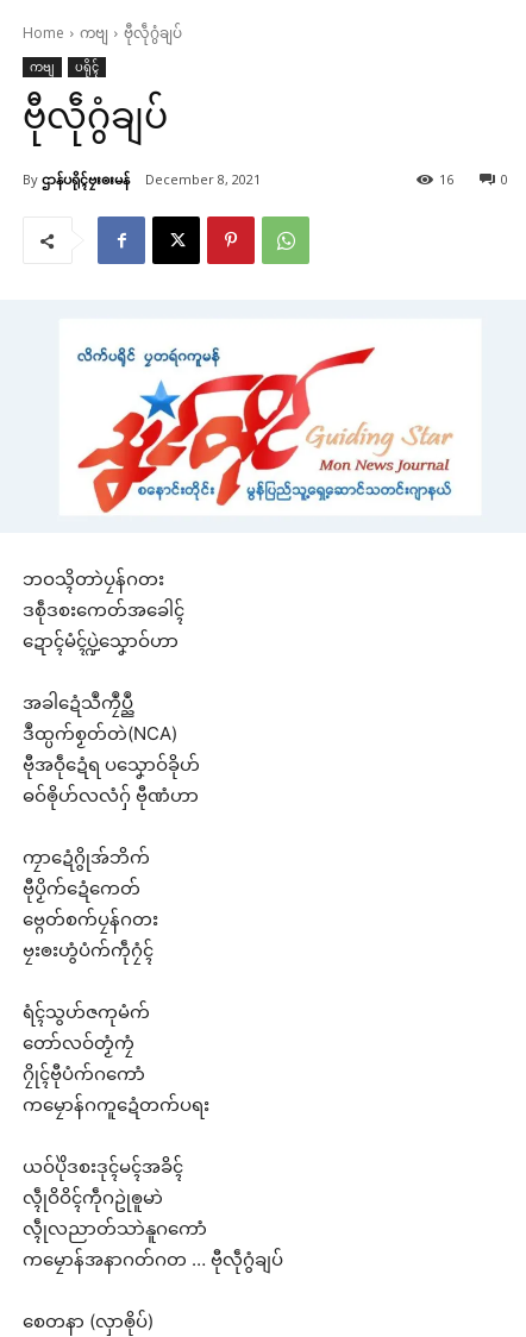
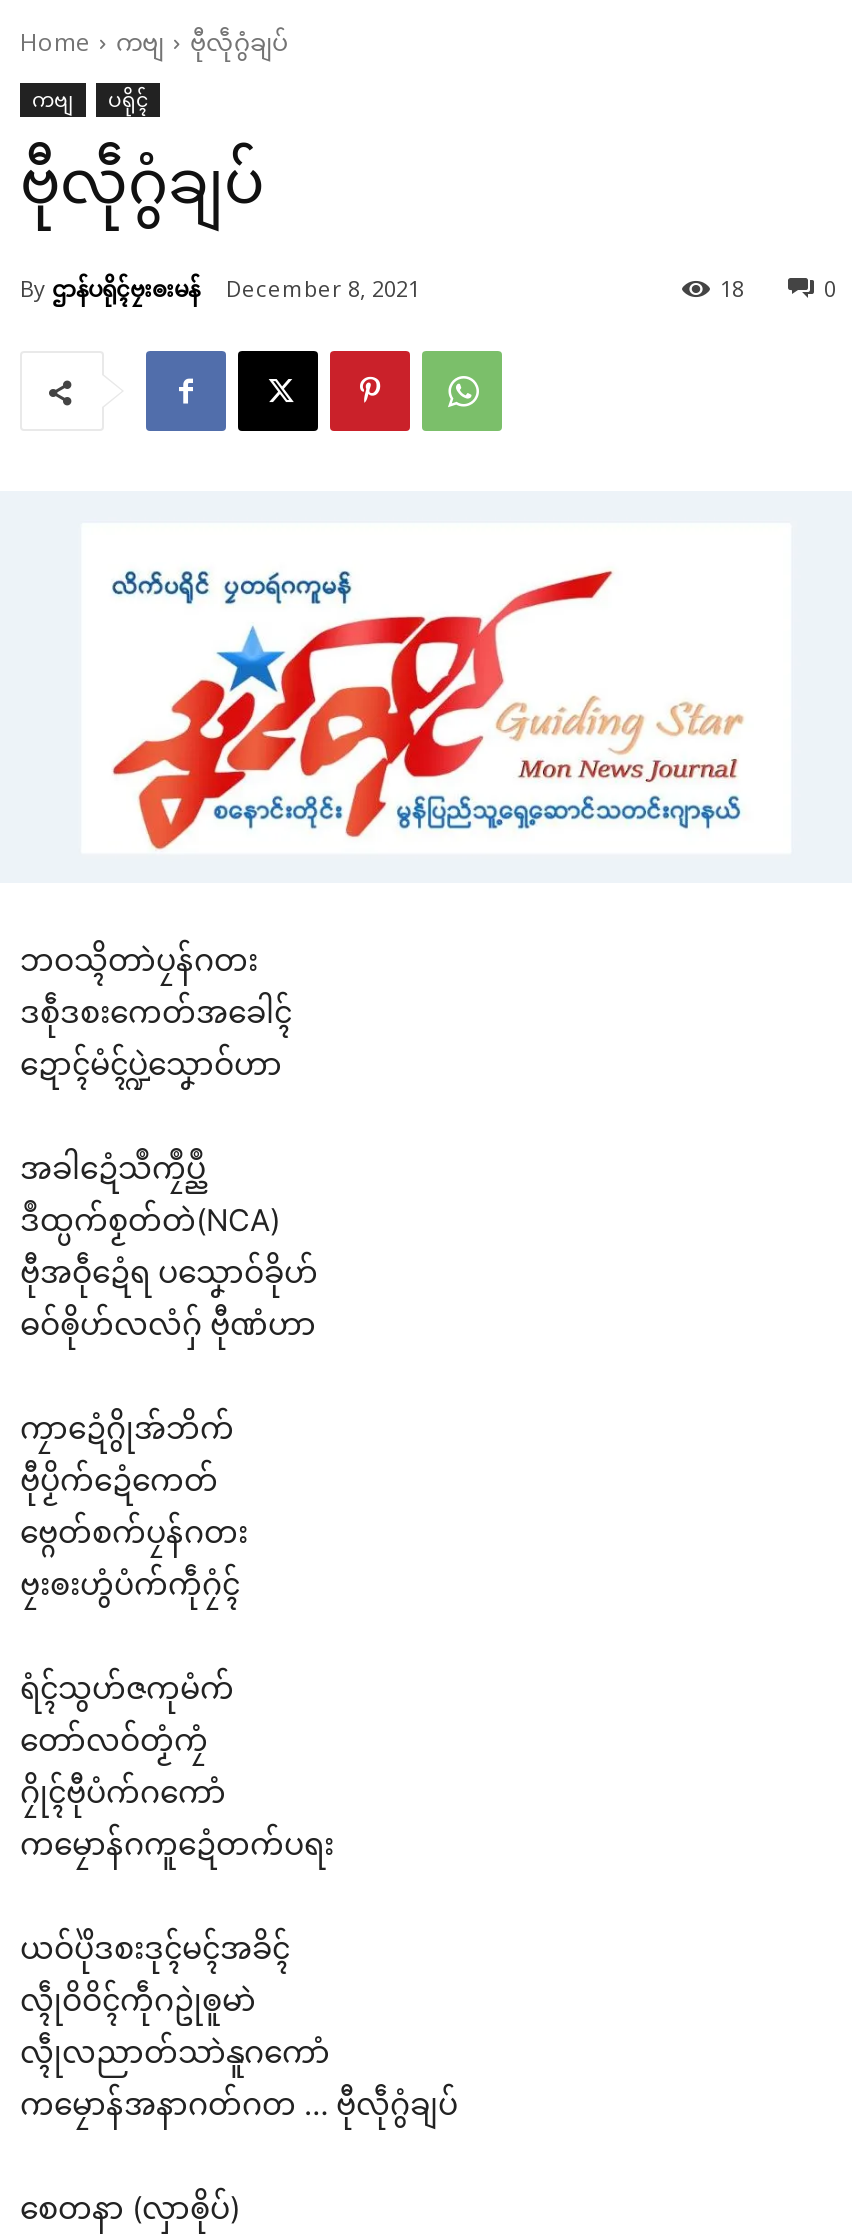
[439,170,453,188] 16 -> [720,273,744,303] 18

